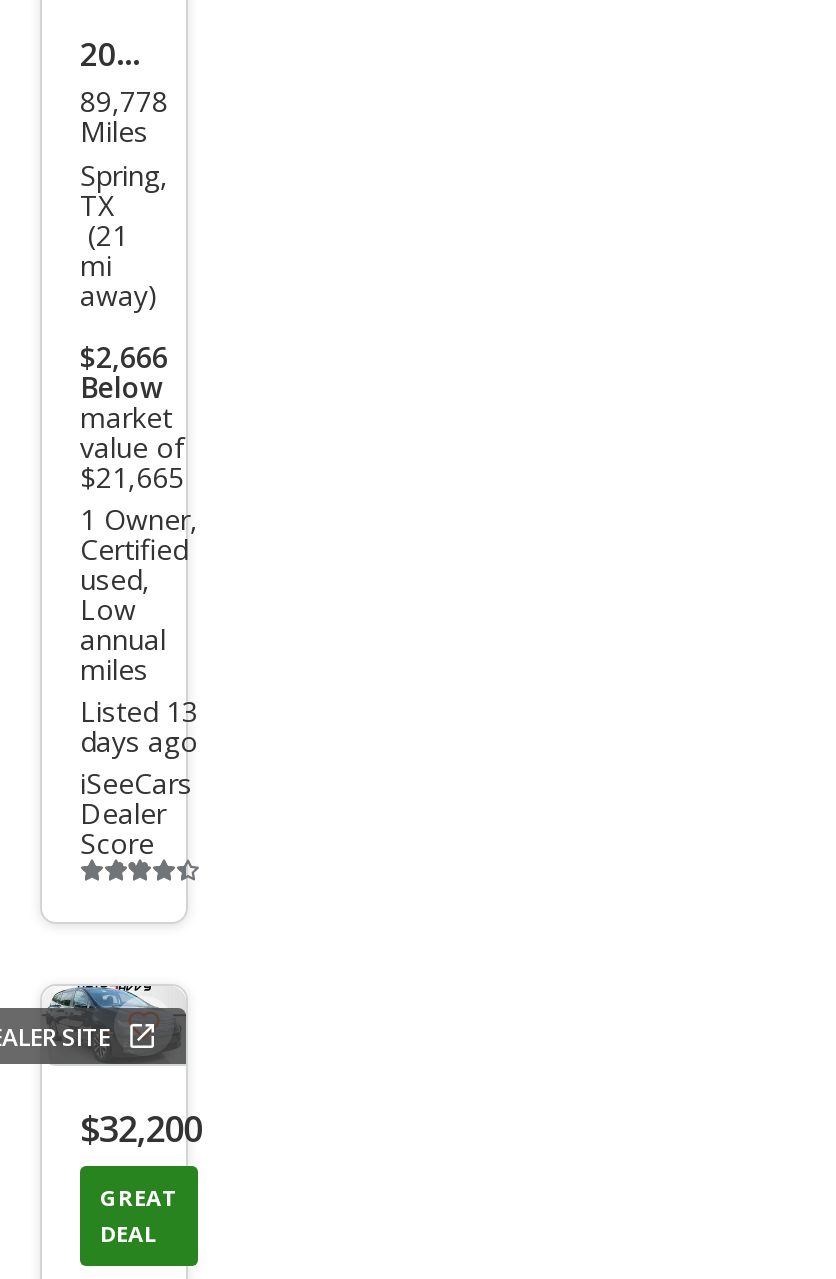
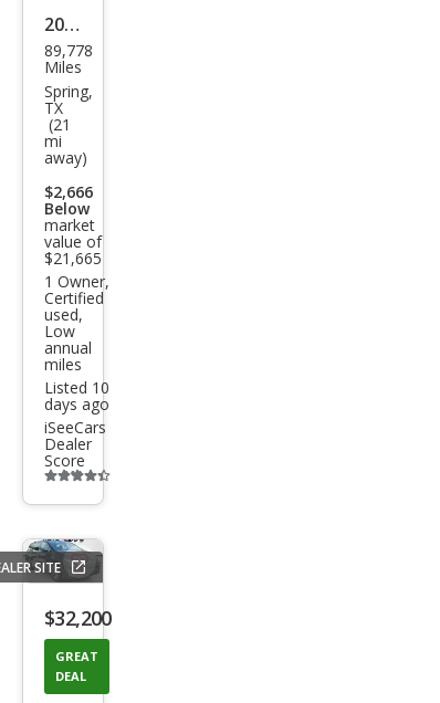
[80,691,198,729] Listed 13 -> [44,376,109,397] Listed 10

